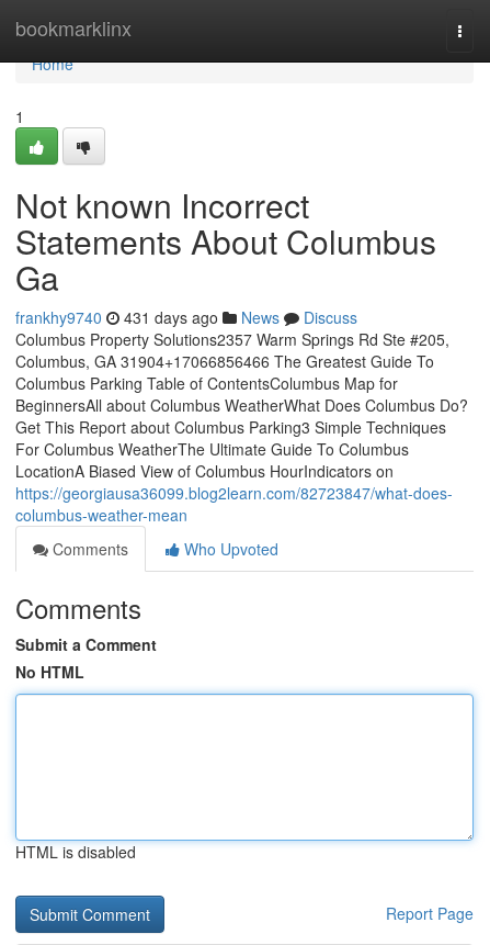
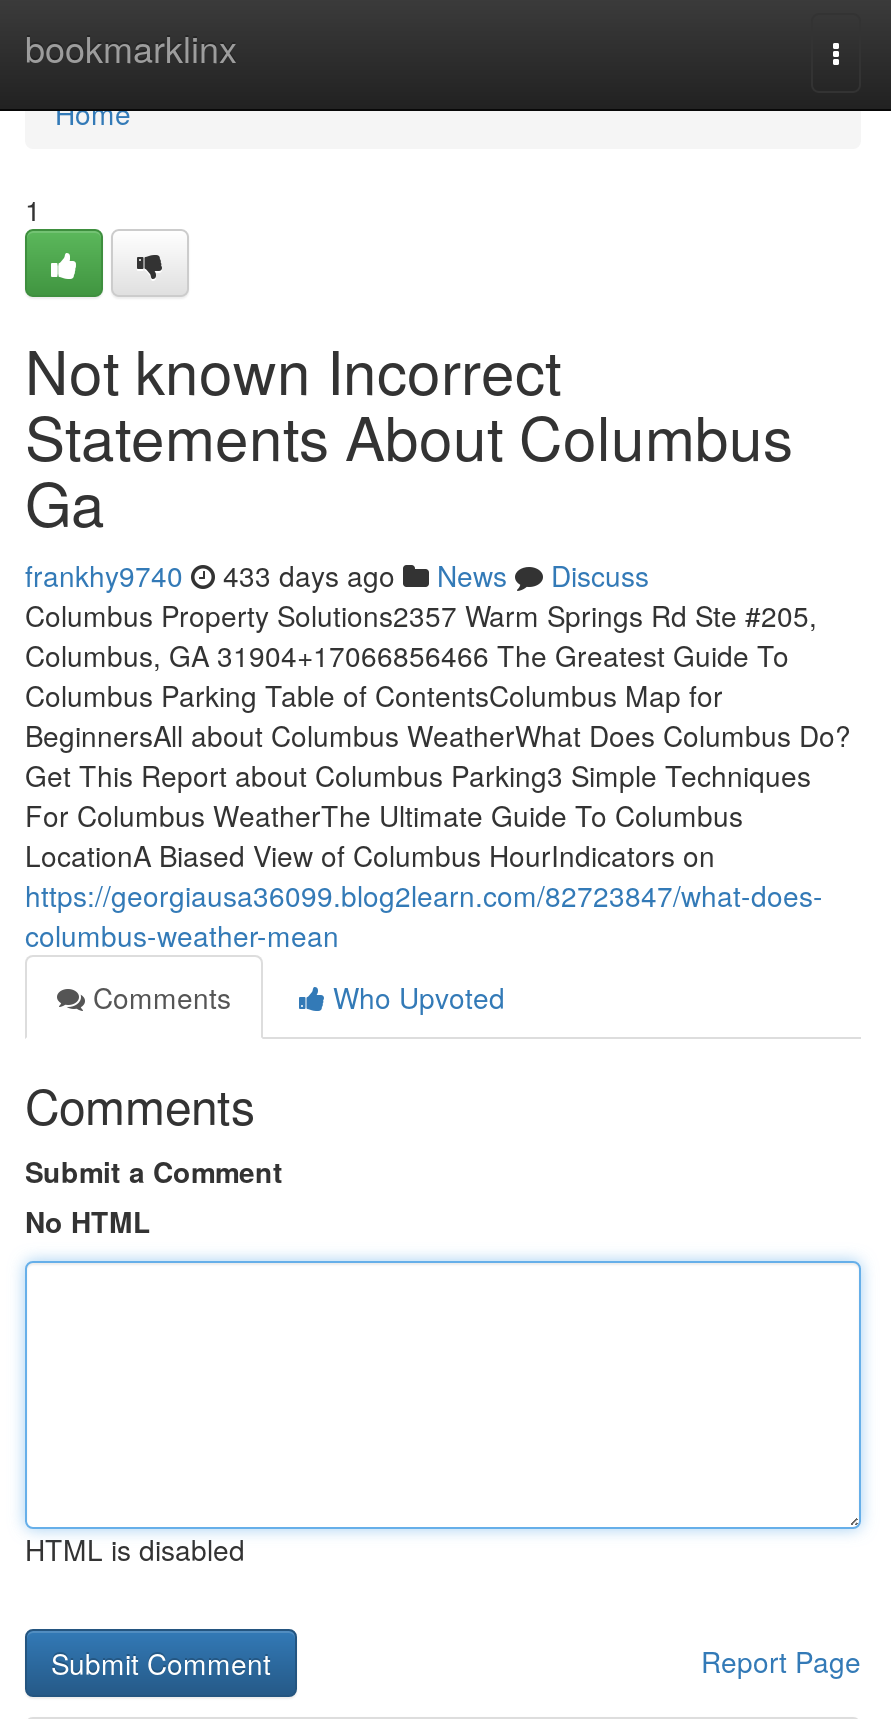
[15,306,357,328] frankhy9740 431 days ago News Discuss -> [25,555,649,595] frankhy9740 433 days ago News Discuss

